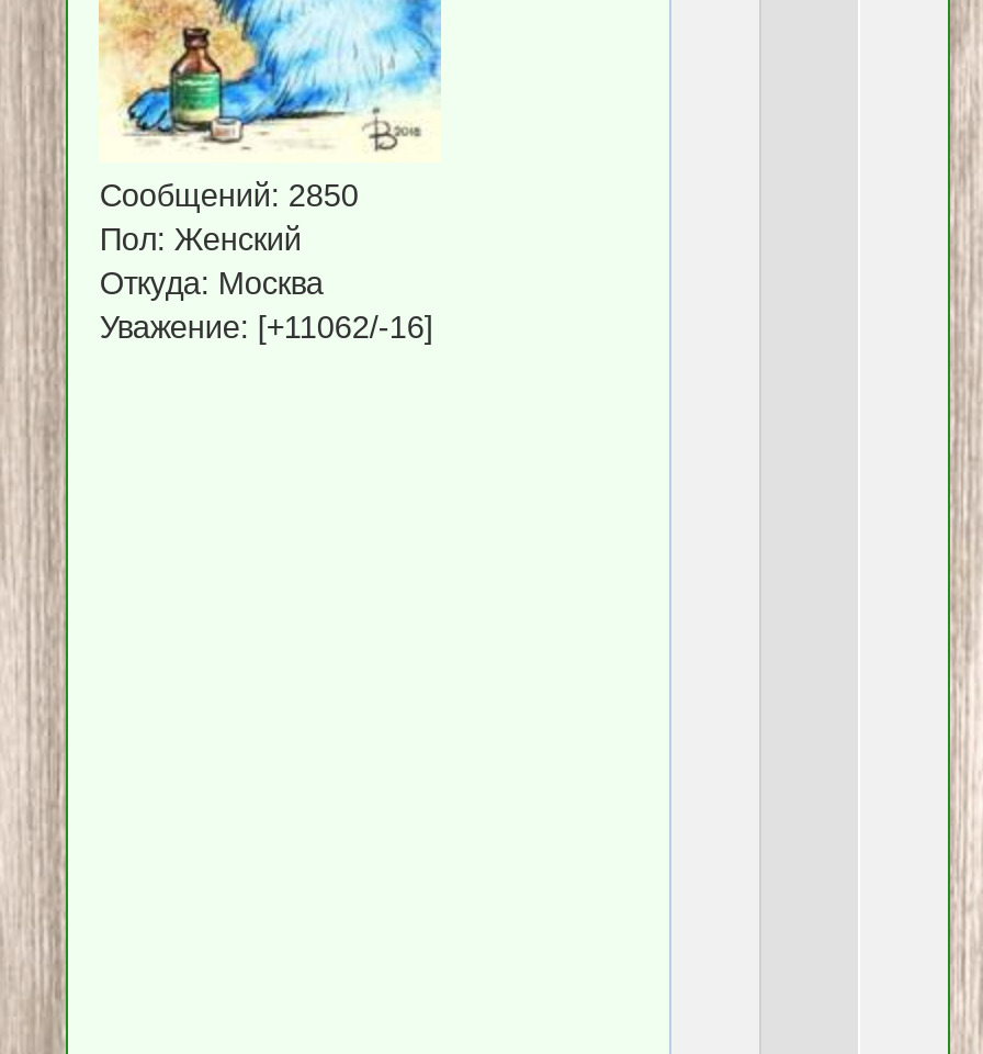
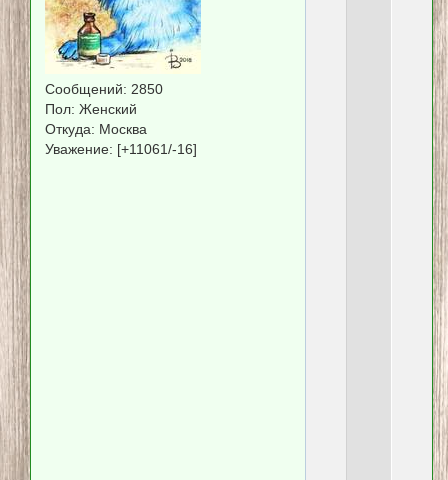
[100,310,433,345] Уважение: [+11062/-16] -> [45,141,197,157] Уважение: [+11061/-16]

